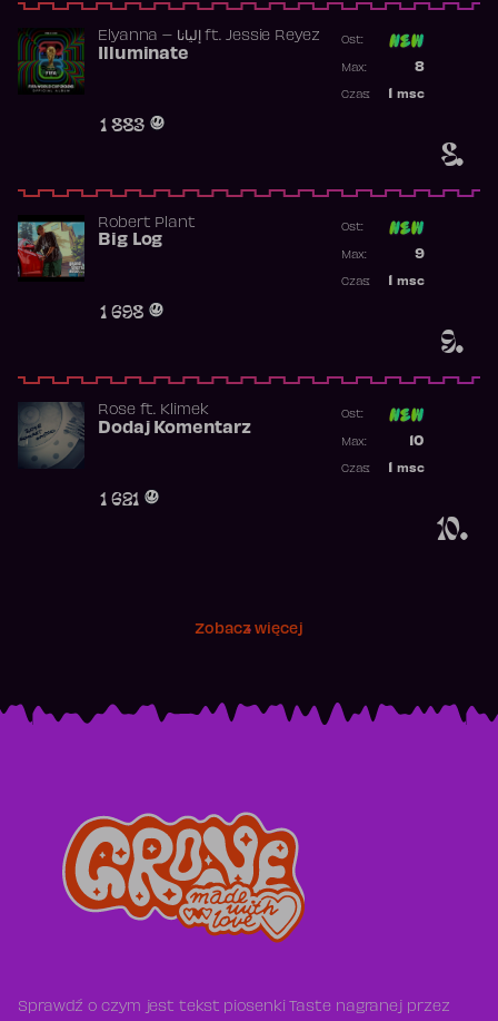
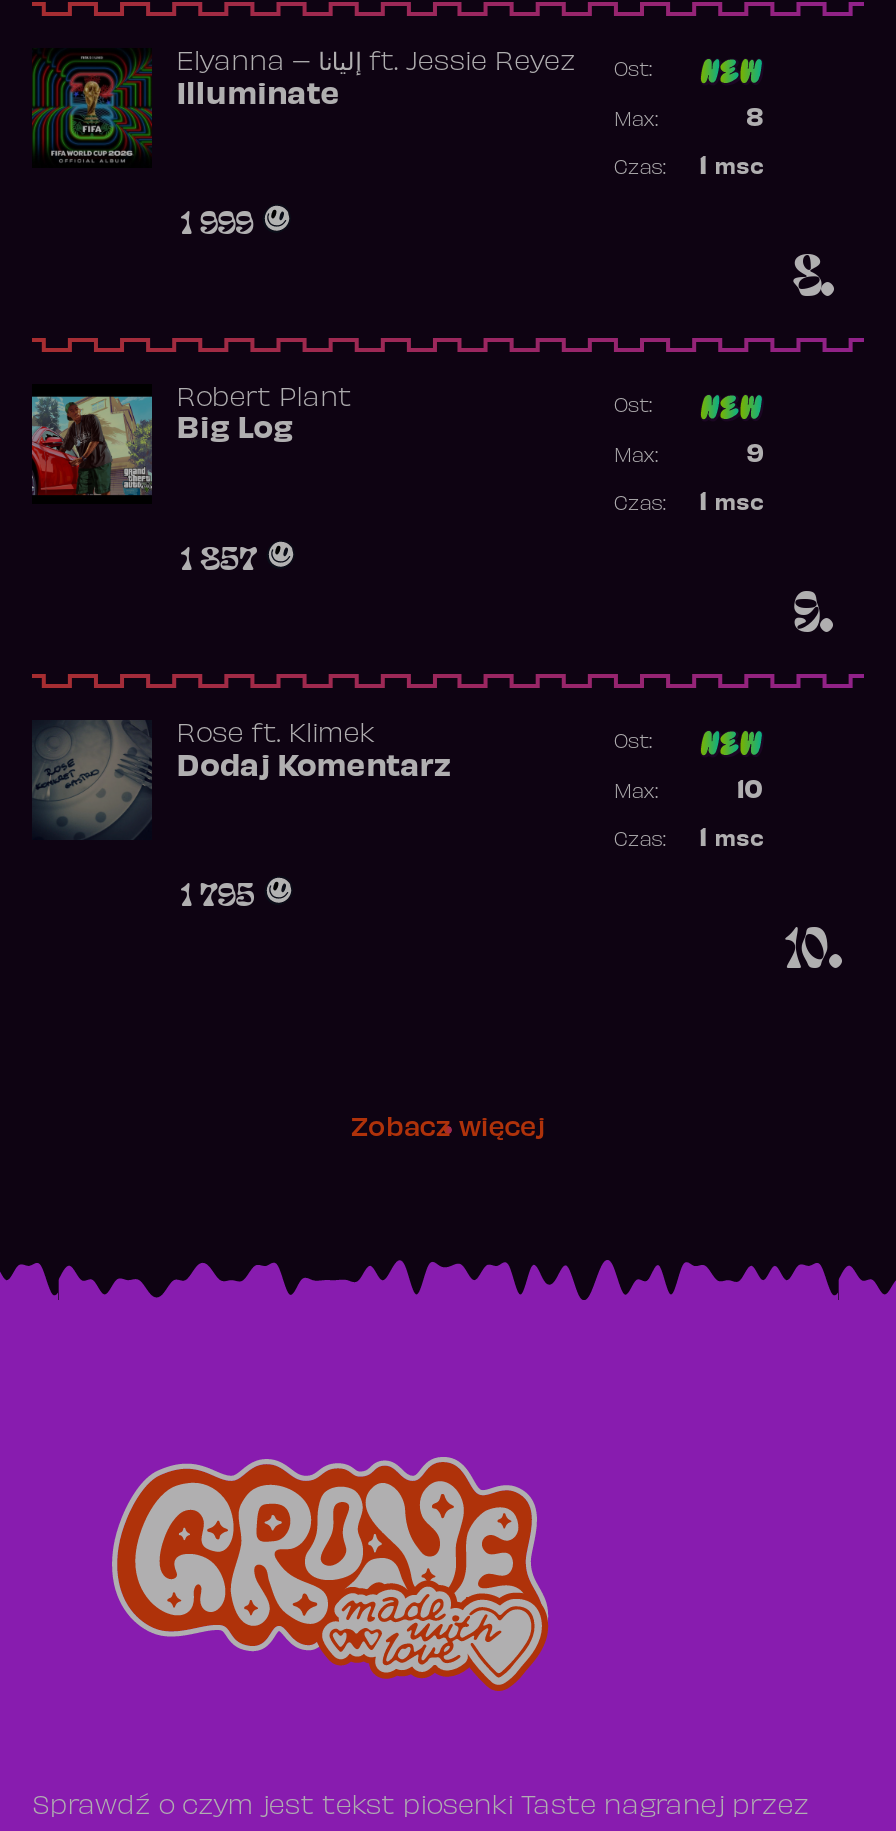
[100,109,144,135] 1 883 -> [180,193,253,241] 1 999
[100,296,143,322] 1 698 -> [180,529,257,577] 1 857
[100,483,139,509] 1 621 -> [180,865,255,913] 1 795

